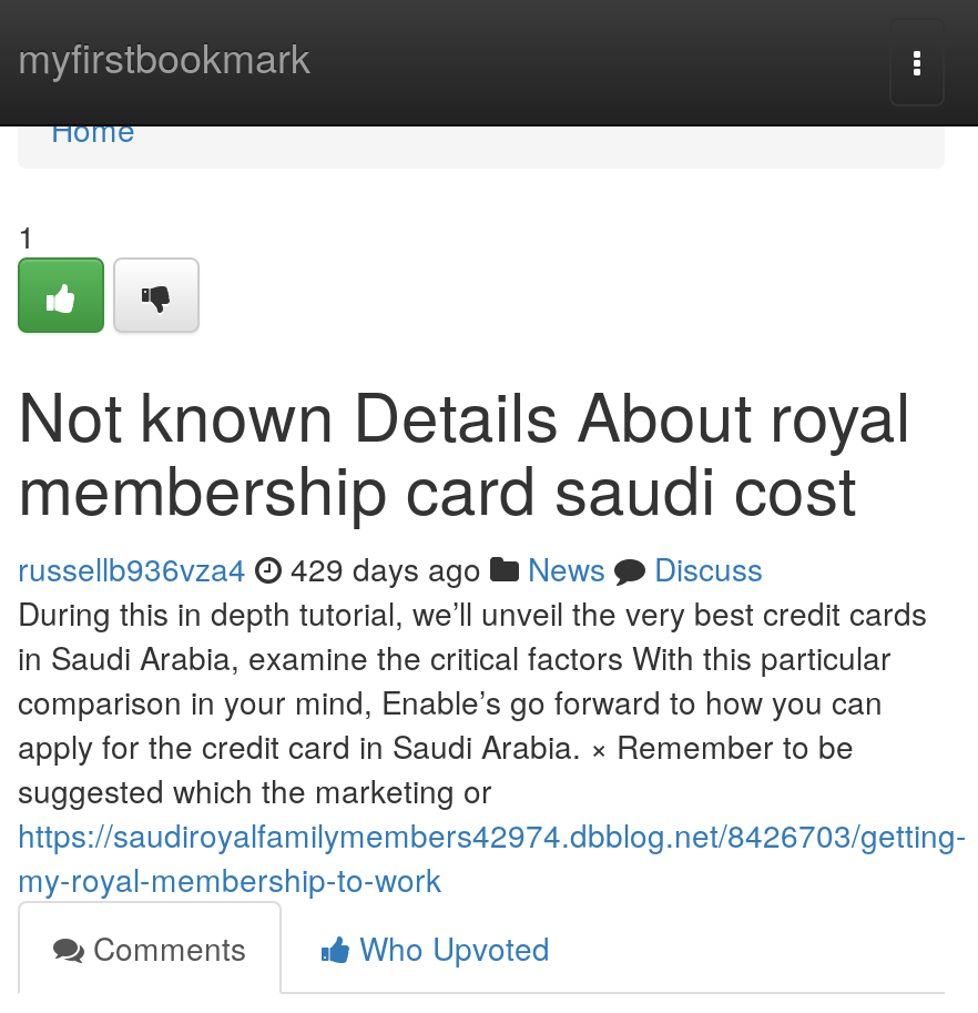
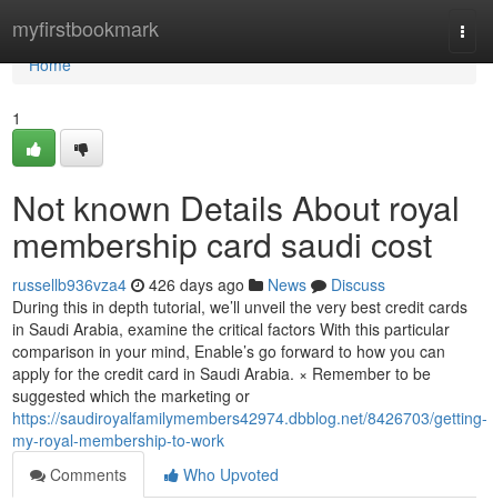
[18,546,763,590] russellb936vza4 429 days ago News Discuss -> [12,273,385,295] russellb936vza4 426 days ago News Discuss

